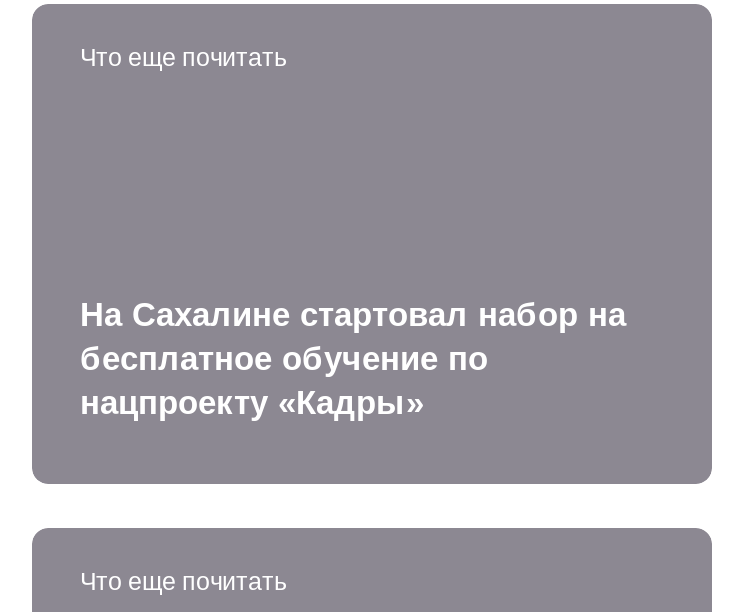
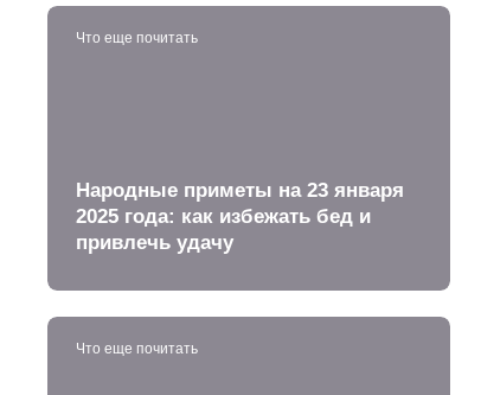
[80,295,626,419] На Сахалине стартовал набор на | бесплатное обучение по | нацпроекту «Кадры» -> [76,179,404,253] Народные приметы на 23 января | 2025 года: как избежать бед и | привлечь удачу

